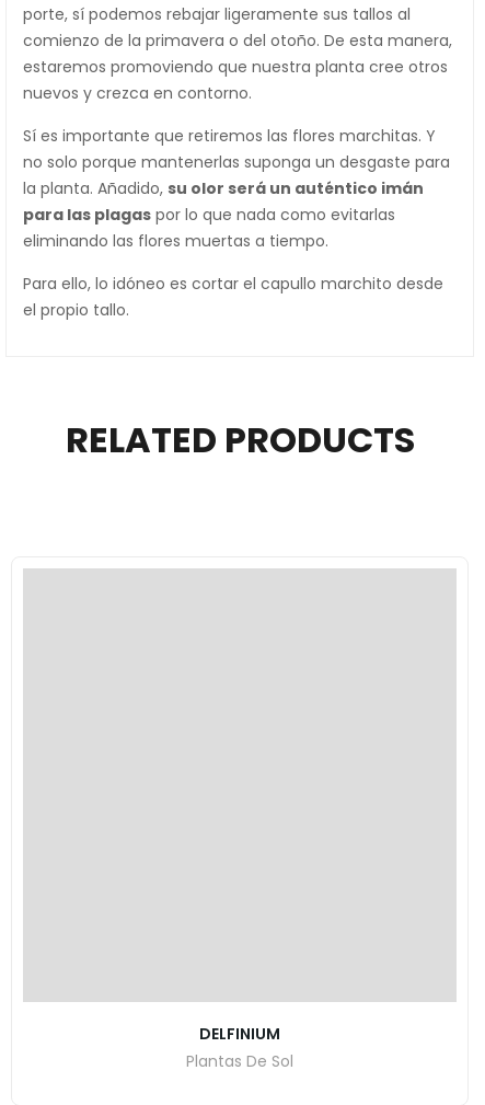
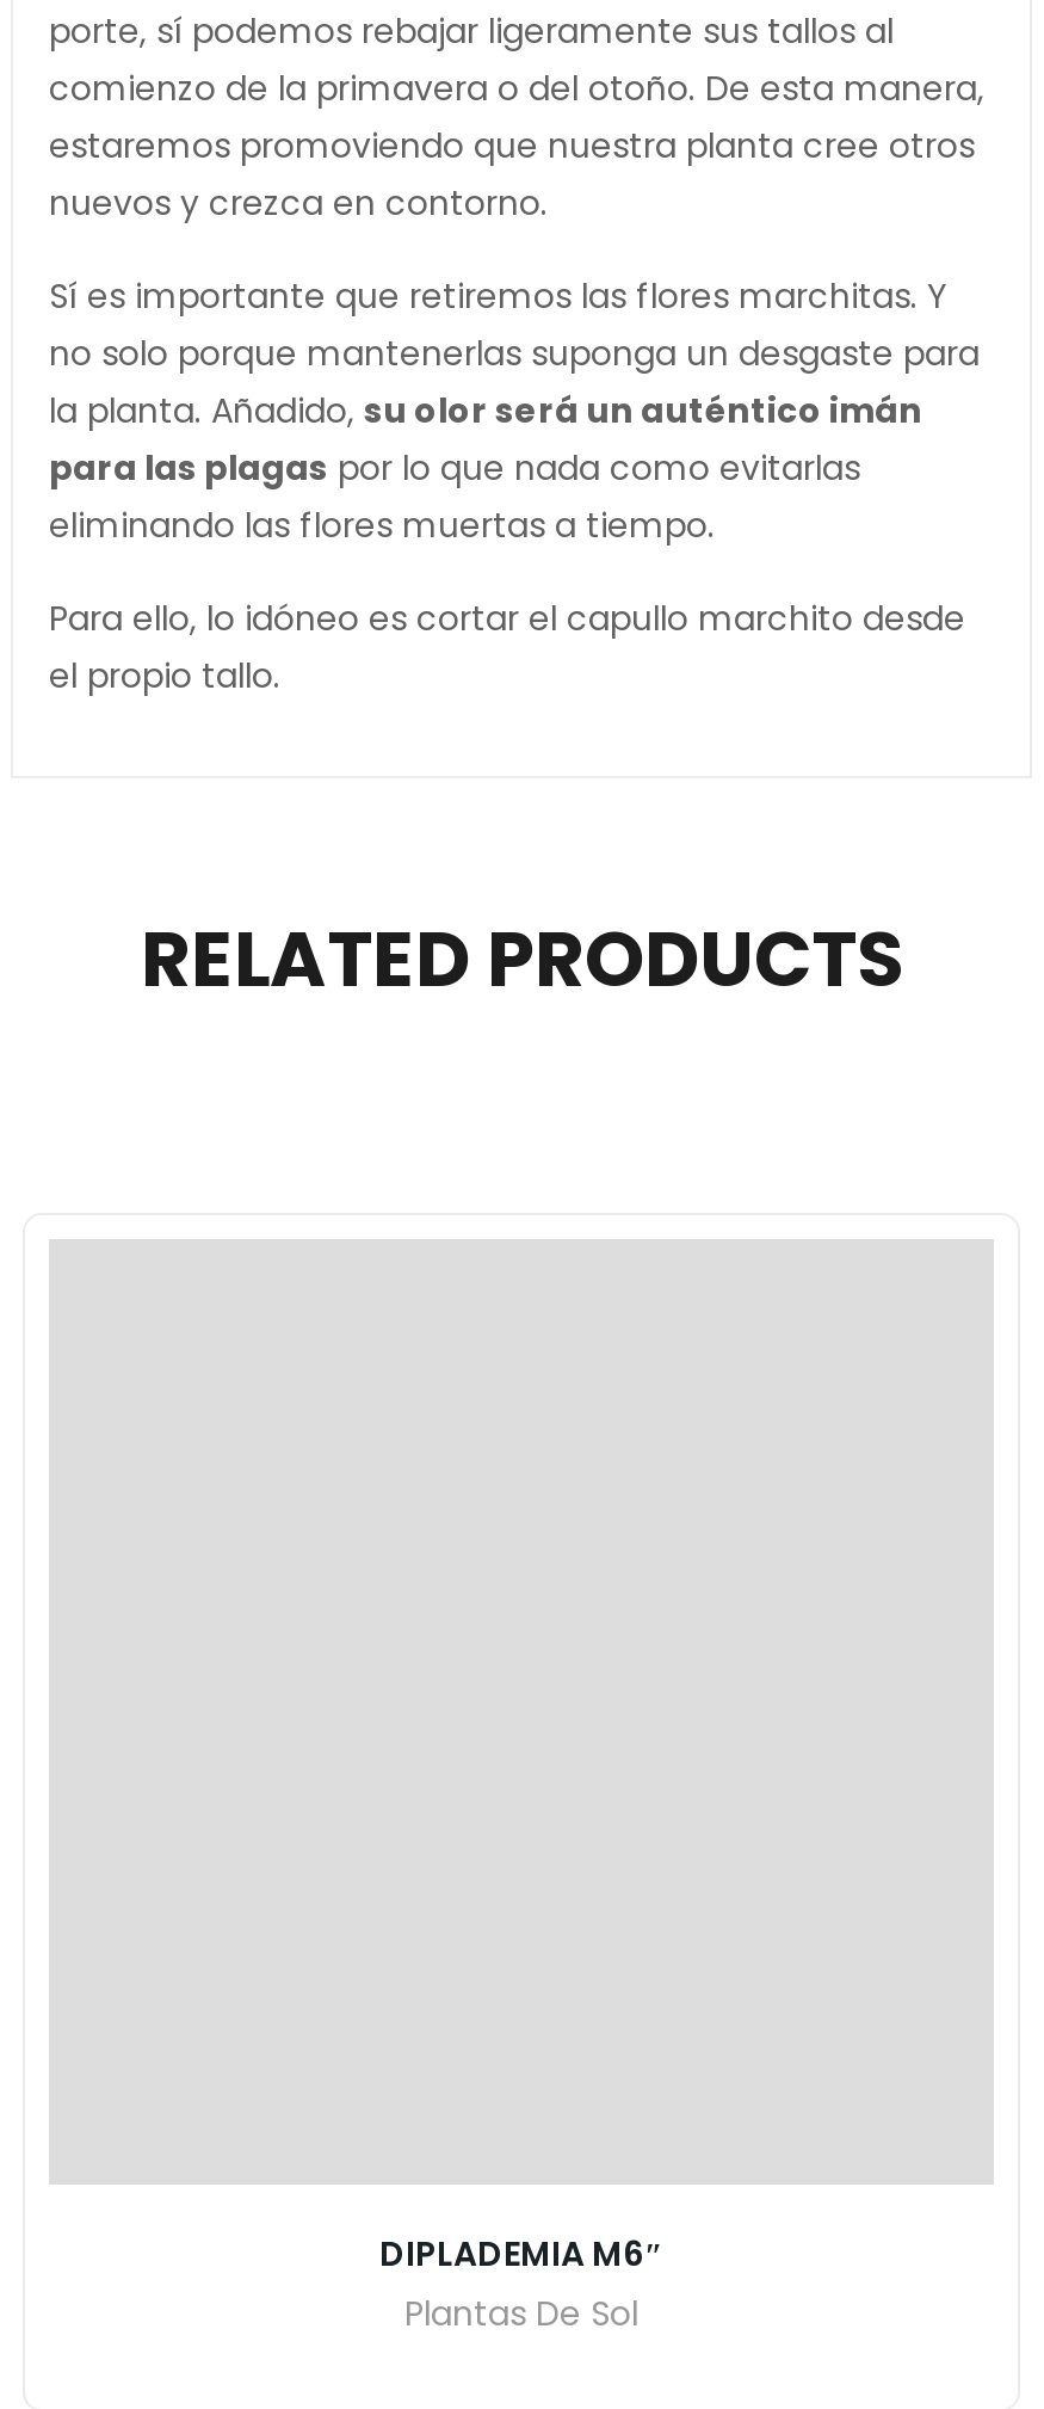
[199,1023,280,1045] DELFINIUM -> [379,2230,663,2278] DIPLADEMIA M6″

